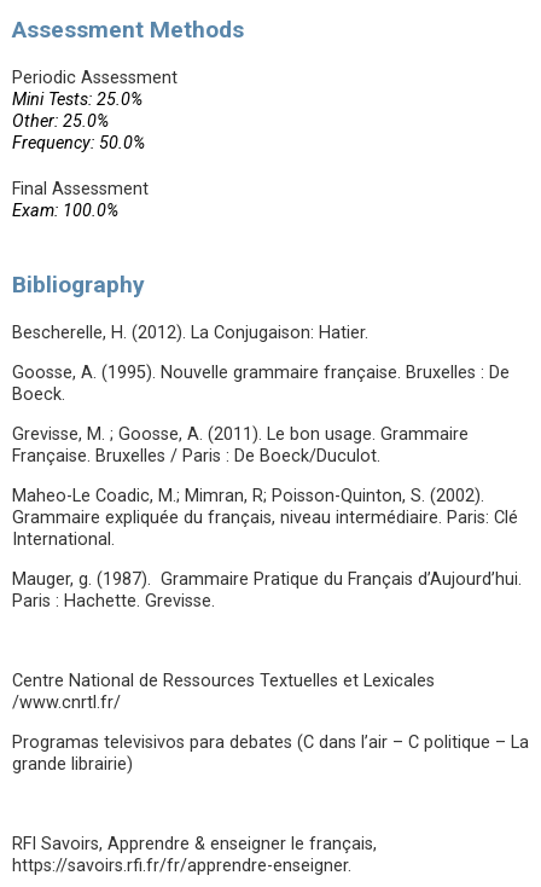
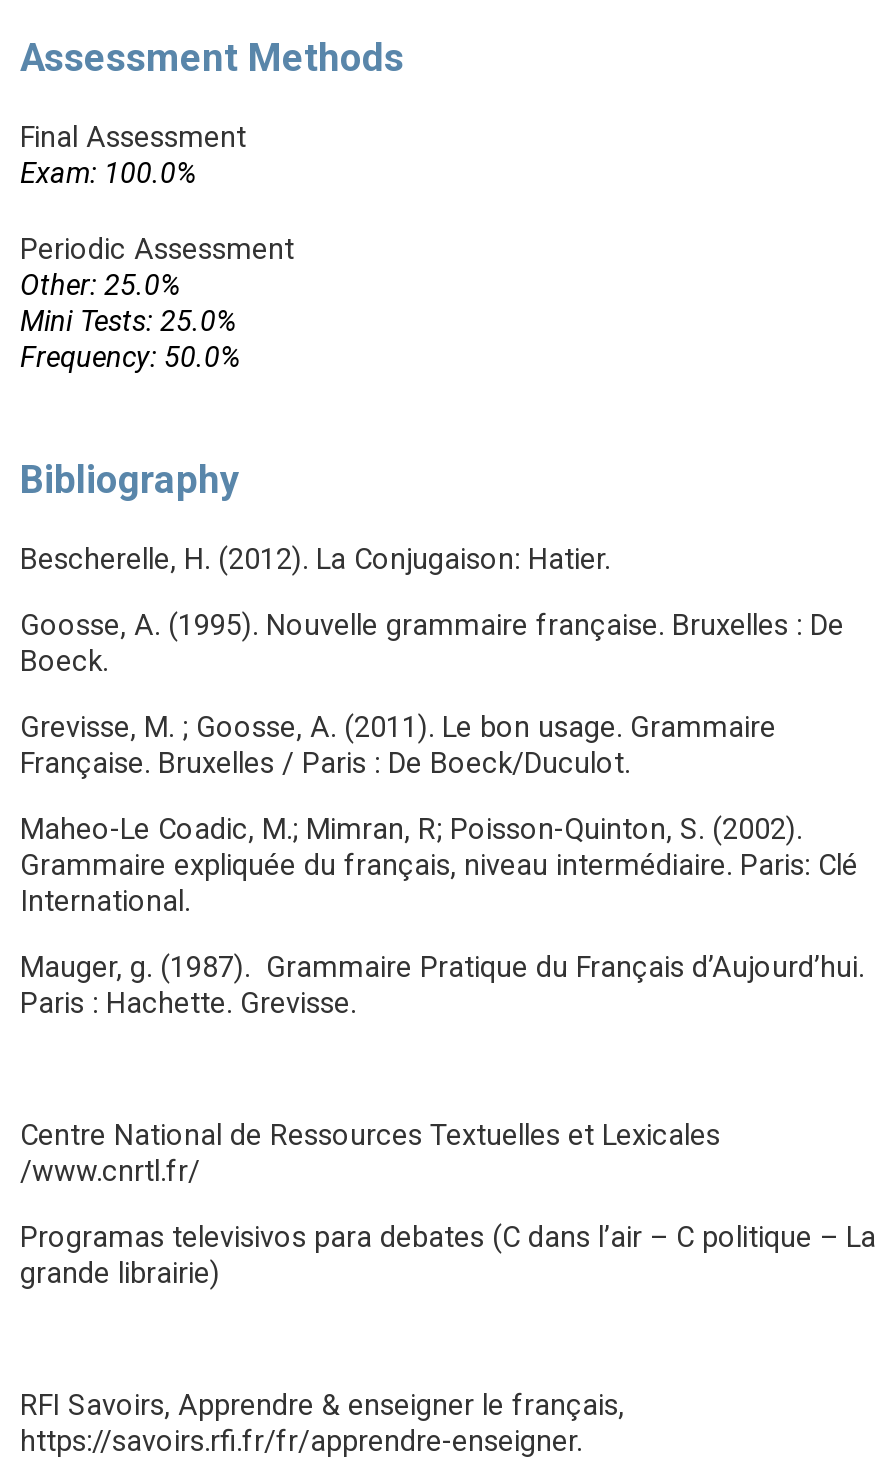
moved [12,68,178,153] -> [20,233,294,375]: Periodic Assessment | Mini Tests: 25.0% | Other: 25.0% | Frequency: 50.0%
moved [12,179,149,221] -> [20,121,246,191]: Final Assessment | Exam: 100.0%

